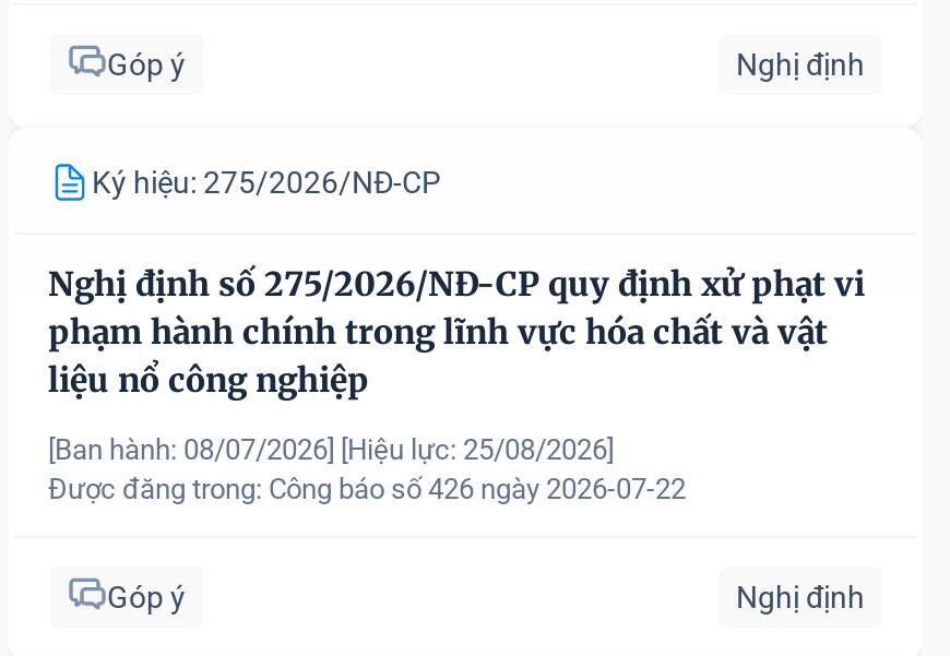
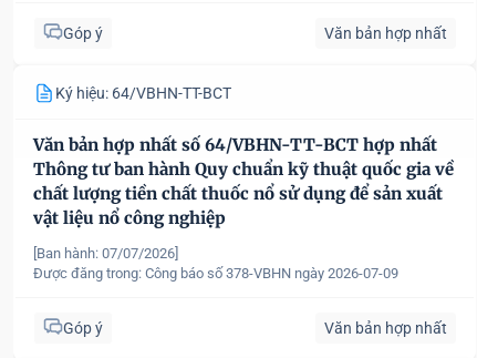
[736,46,865,81] Nghị định -> [324,24,447,42] Văn bản hợp nhất
[92,164,441,199] Ký hiệu: 275/2026/NĐ-CP -> [55,84,231,101] Ký hiệu: 64/VBHN-TT-BCT
[48,262,865,399] Nghị định số 275/2026/NĐ-CP quy định xử phạt vi | phạm hành chính trong lĩnh vực hóa chất và vật | liệu nổ công nghiệp -> [33,134,454,228] Văn bản hợp nhất số 64/VBHN-TT-BCT hợp nhất | Thông tư ban hành Quy chuẩn kỹ thuật quốc gia về | chất lượng tiền chất thuốc nổ sử dụng để sản xuất | vật liệu nổ công nghiệp
[48,432,686,504] [Ban hành: 08/07/2026] [Hiệu lực: 25/08/2026] | Được đăng trong: Công báo số 426 ngày 2026-07-22 -> [33,244,398,281] [Ban hành: 07/07/2026] | Được đăng trong: Công báo số 378-VBHN ngày 2026-07-09
[736,579,865,613] Nghị định -> [324,319,447,336] Văn bản hợp nhất

